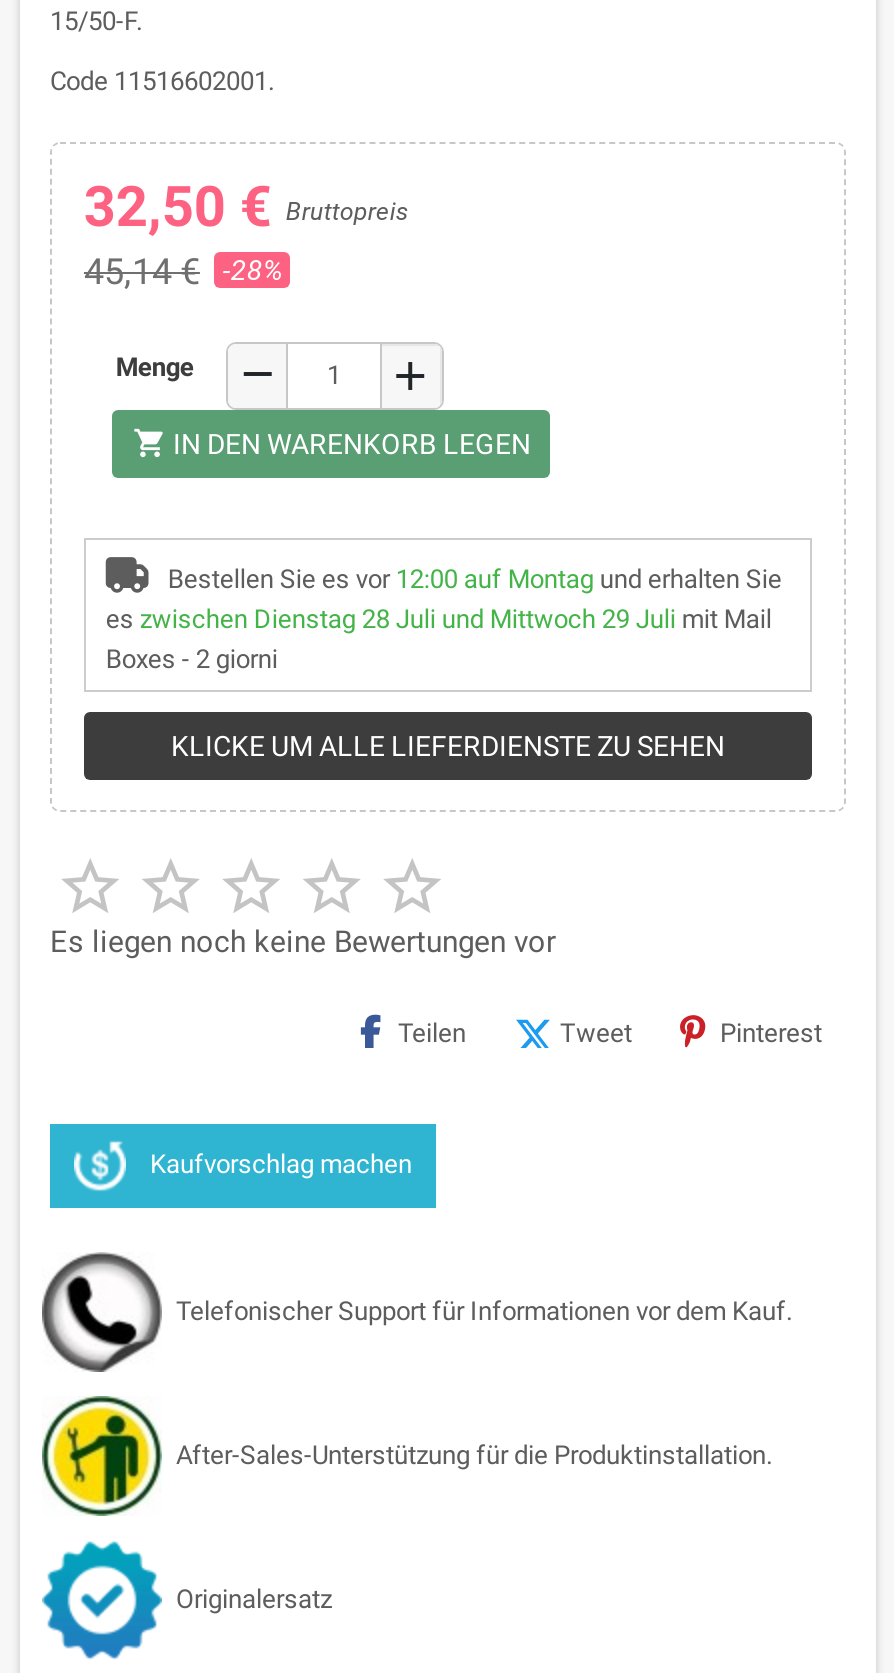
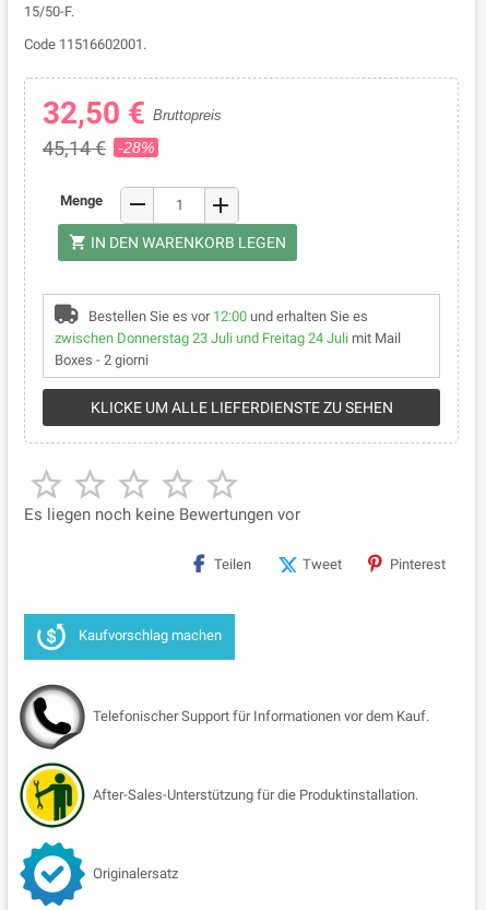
[106,563,782,633] Bestellen Sie es vor 12:00 auf Montag und erhalten Sie | es zwischen Dienstag 28 Juli und Mittwoch 29 Juli mit Mail -> [54,308,401,346] Bestellen Sie es vor 12:00 und erhalten Sie es | zwischen Donnerstag 23 Juli und Freitag 24 Juli mit Mail

